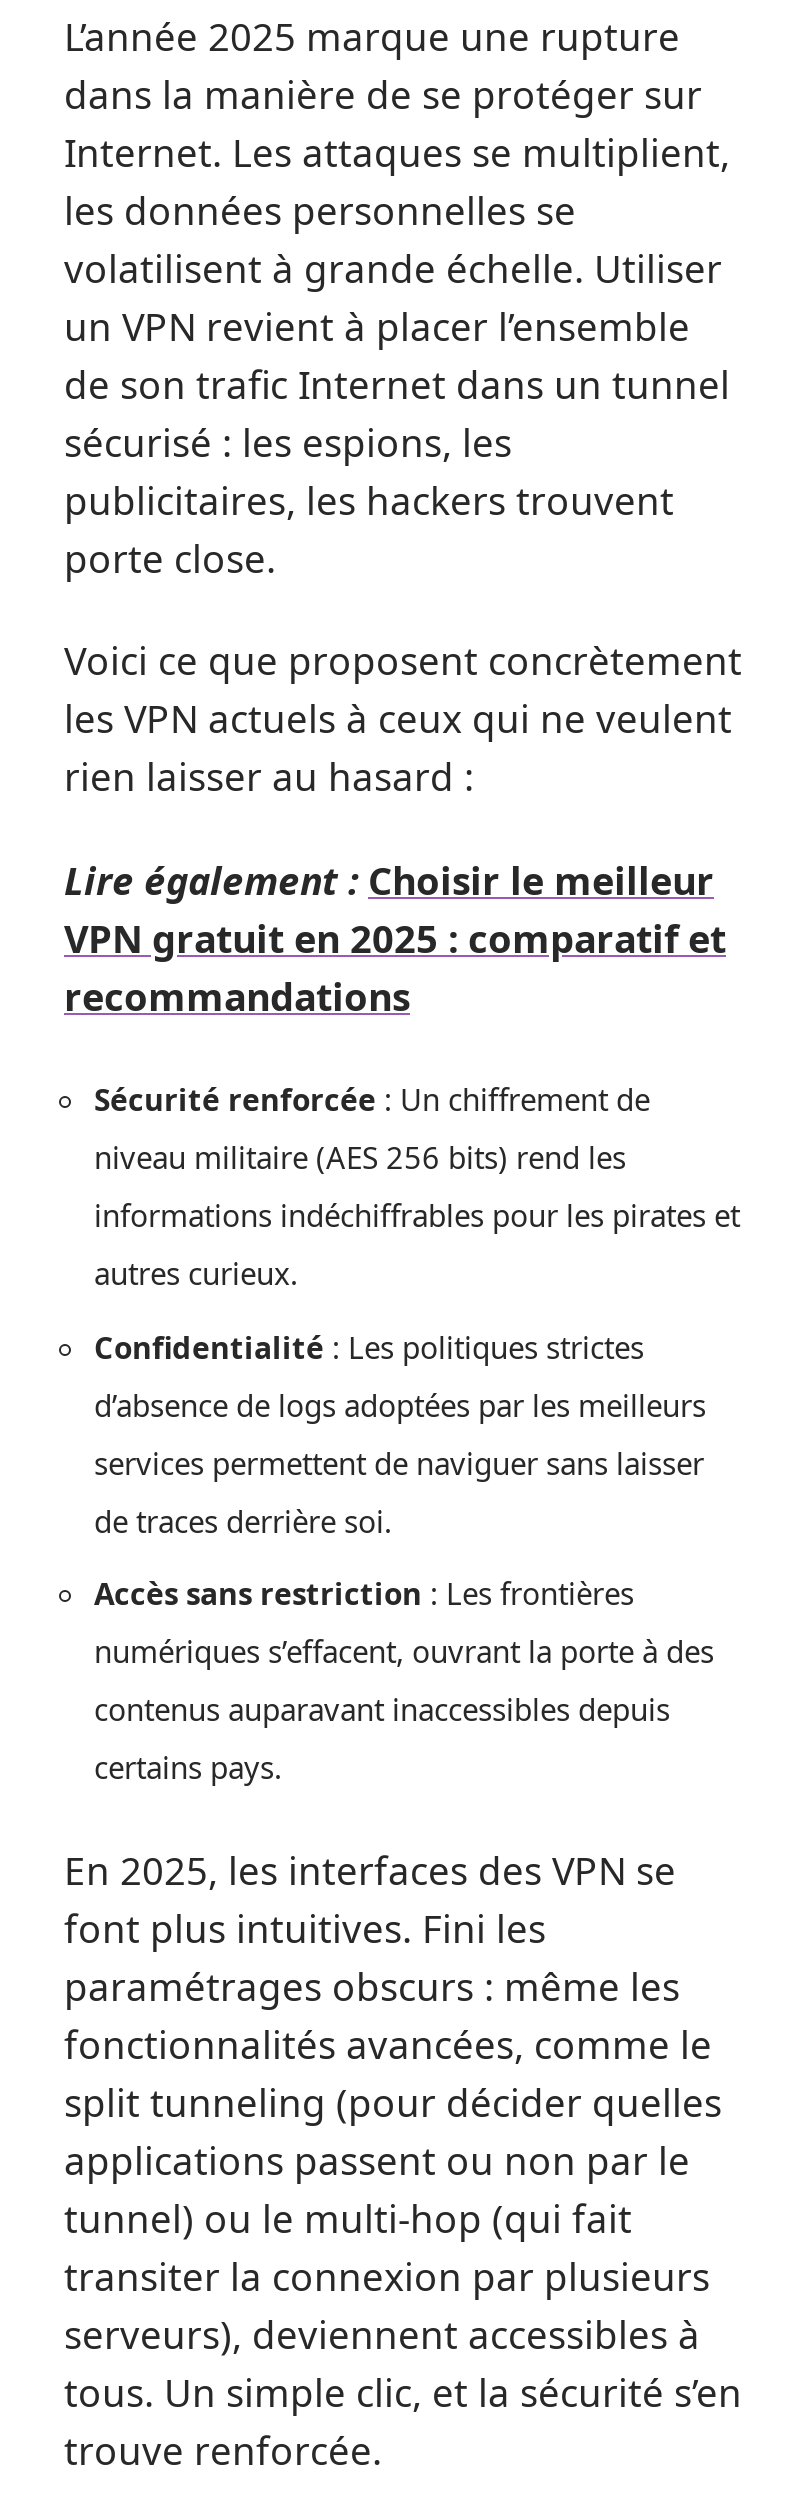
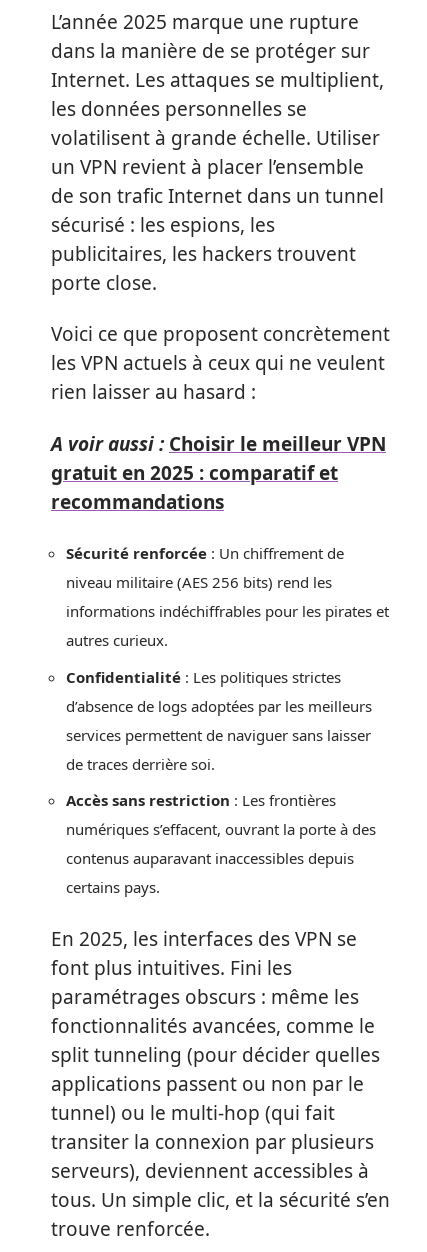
[64,854,726,964] Lire également : Choisir le meilleur | VPN gratuit en 2025 : comparatif et -> [51,430,386,485] A voir aussi : Choisir le meilleur VPN | gratuit en 2025 : comparatif et

